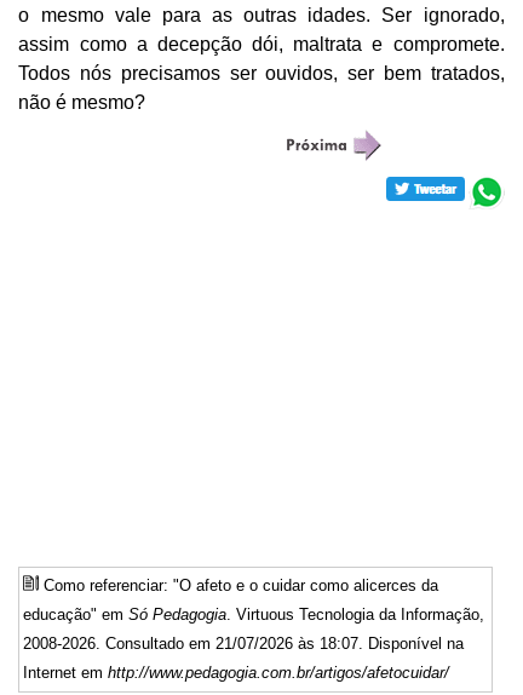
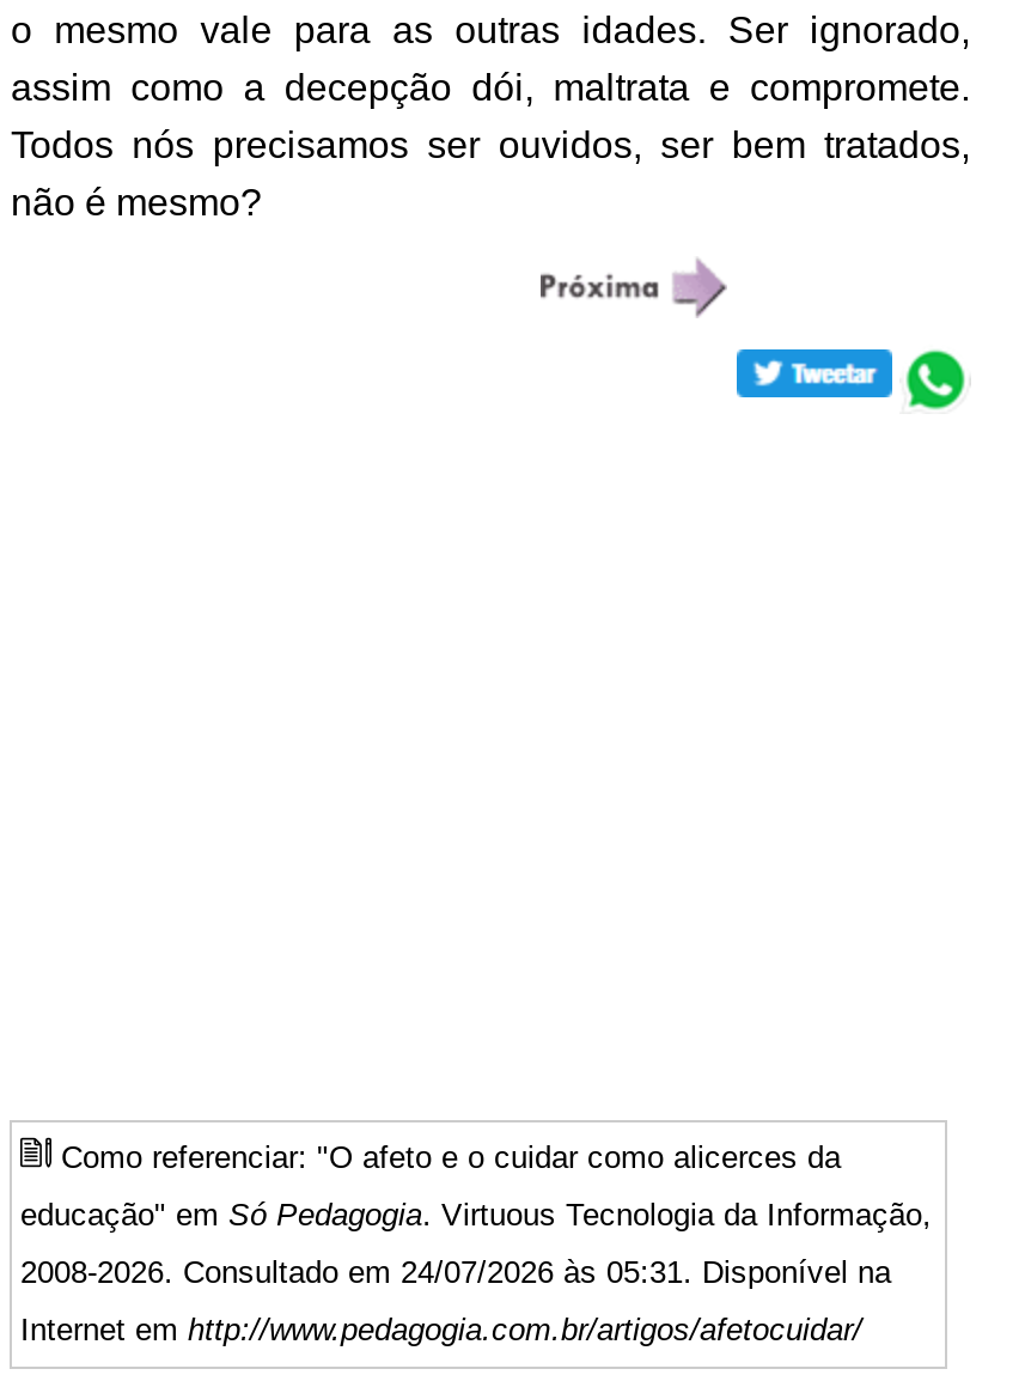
[23,635,464,653] 2008-2026. Consultado em 21/07/2026 às 18:07. Disponível na -> [20,1254,891,1290] 2008-2026. Consultado em 24/07/2026 às 05:31. Disponível na

